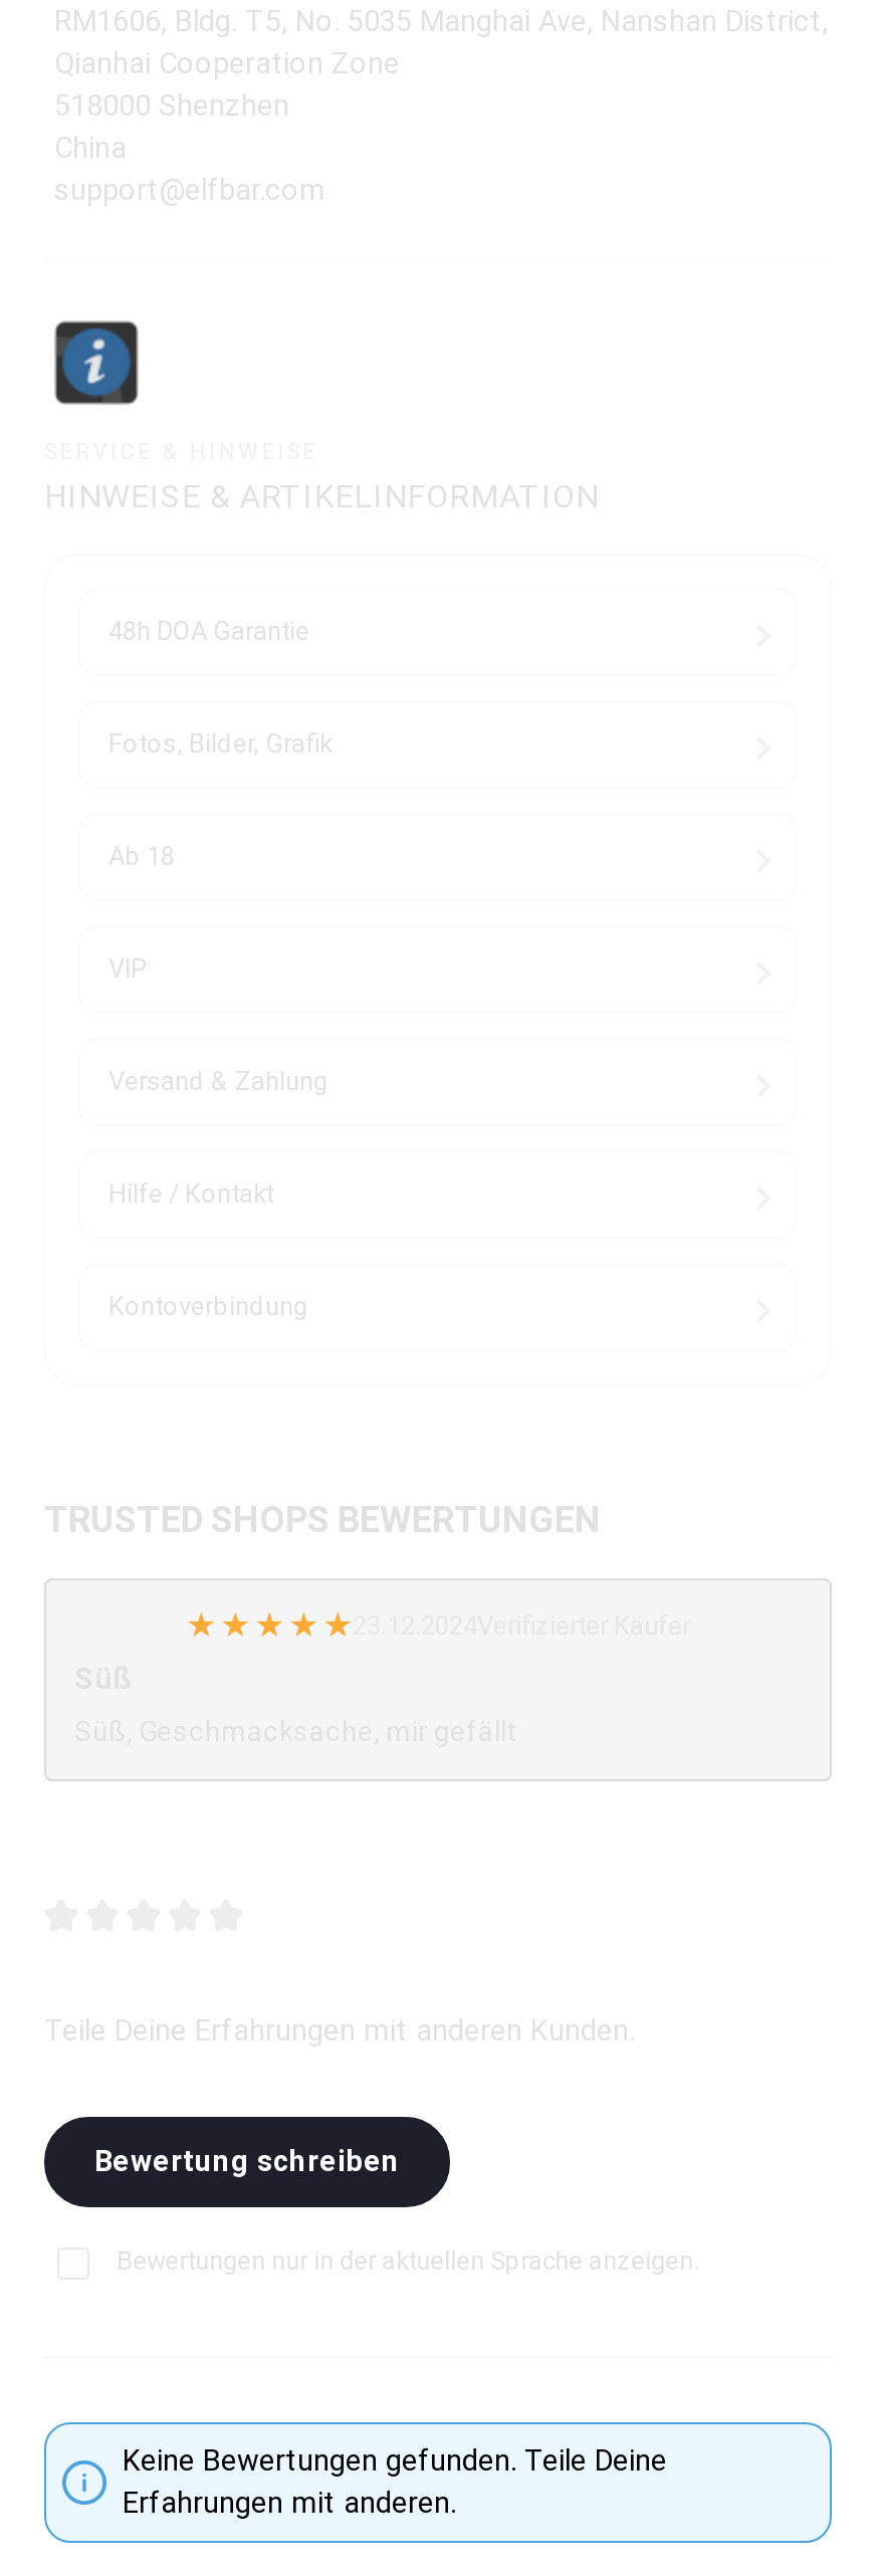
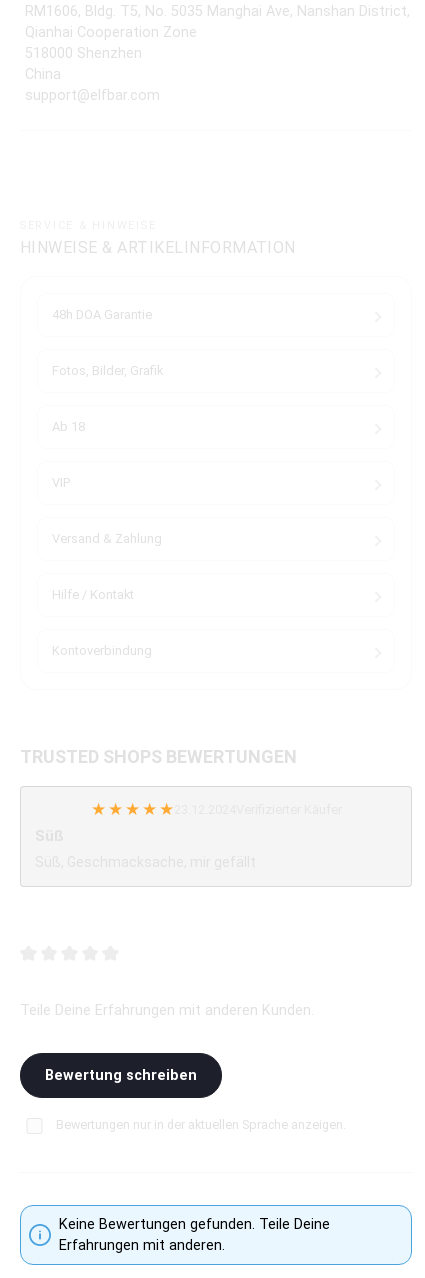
[52,319,141,406] [image] -> none

